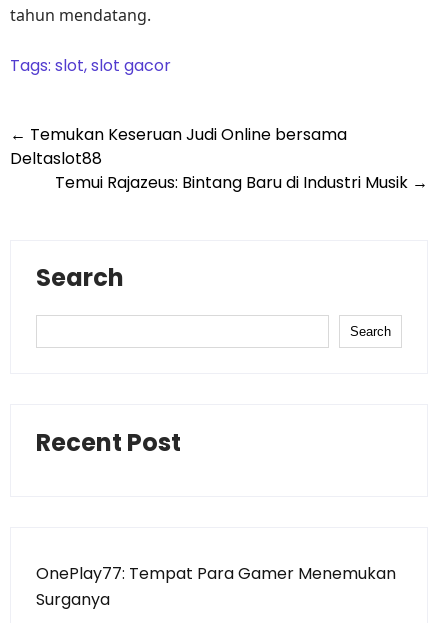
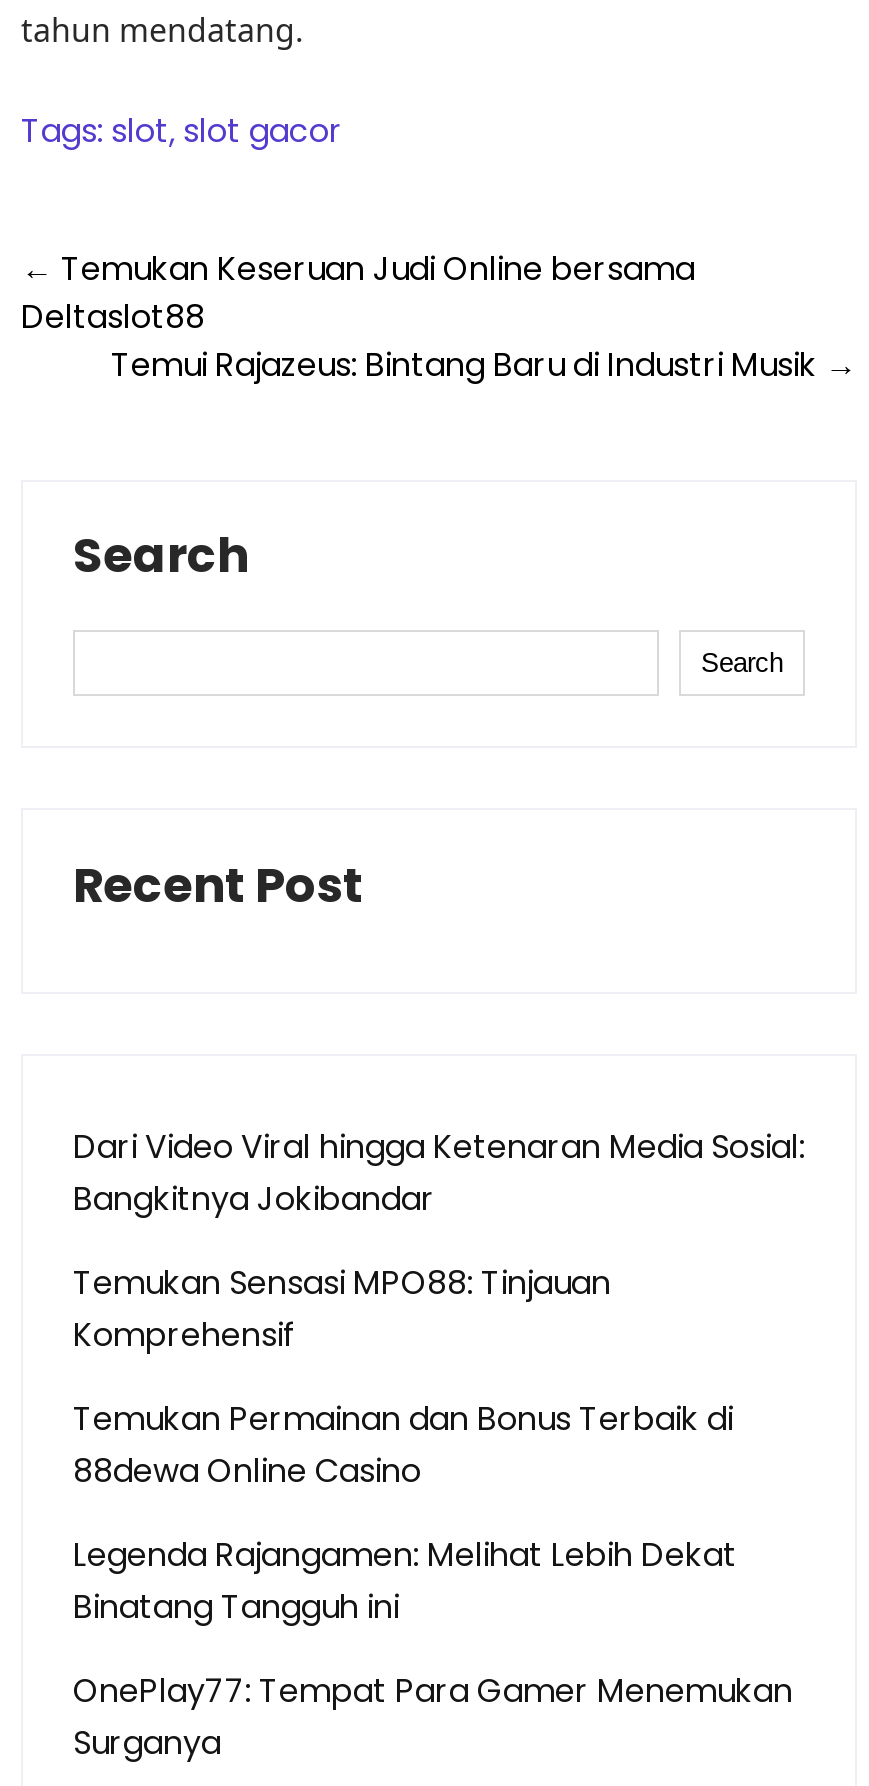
none -> [73,1124,805,1630] Dari Video Viral hingga Ketenaran Media Sosial: | Bangkitnya Jokibandar | Temukan Sensasi MPO88: Tinjauan | Komprehensif | Temukan Permainan dan Bonus Terbaik di | 88dewa Online Casino | Legenda Rajangamen: Melihat Lebih Dekat | Binatang Tangguh ini

